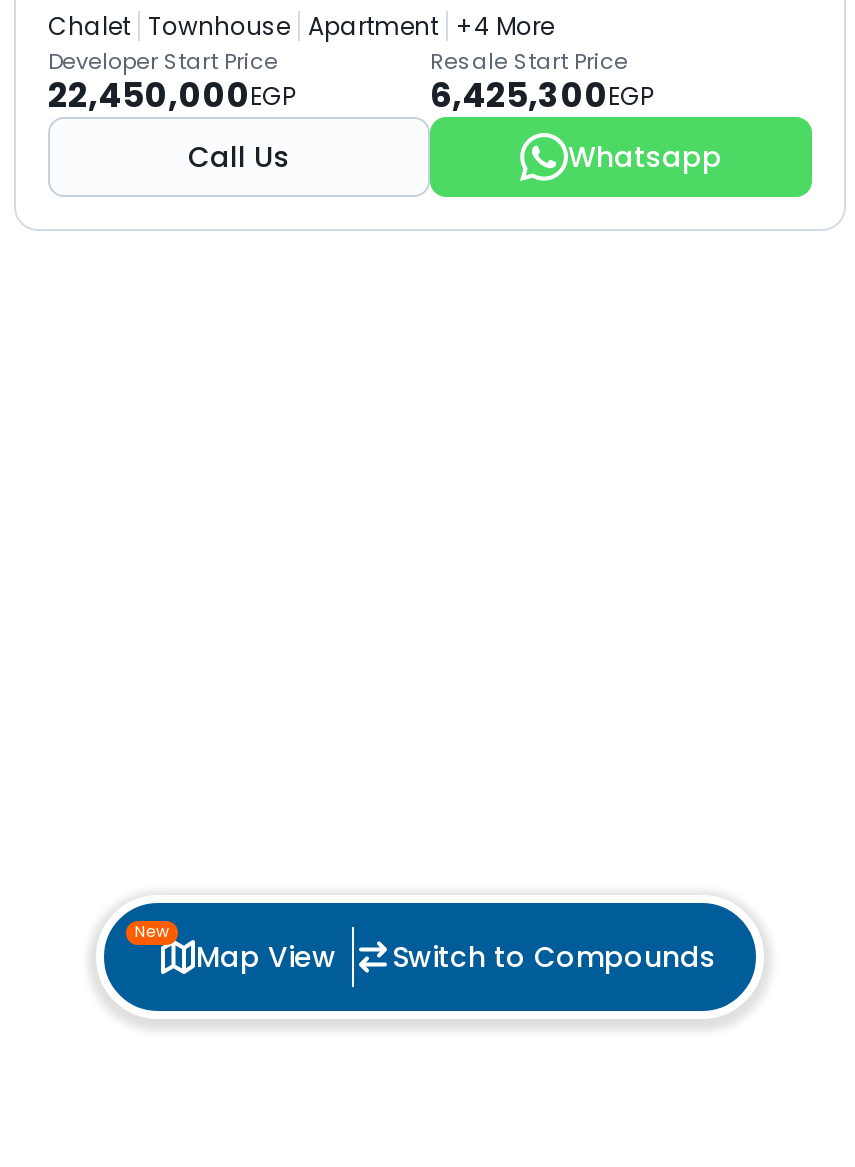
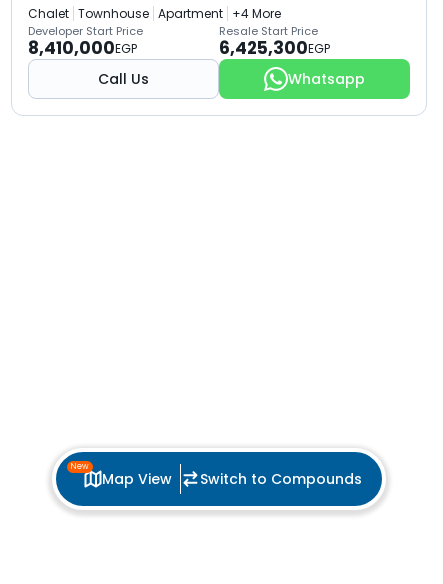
[48,72,294,120] 22,450,000EGP -> [28,36,137,60] 8,410,000EGP

